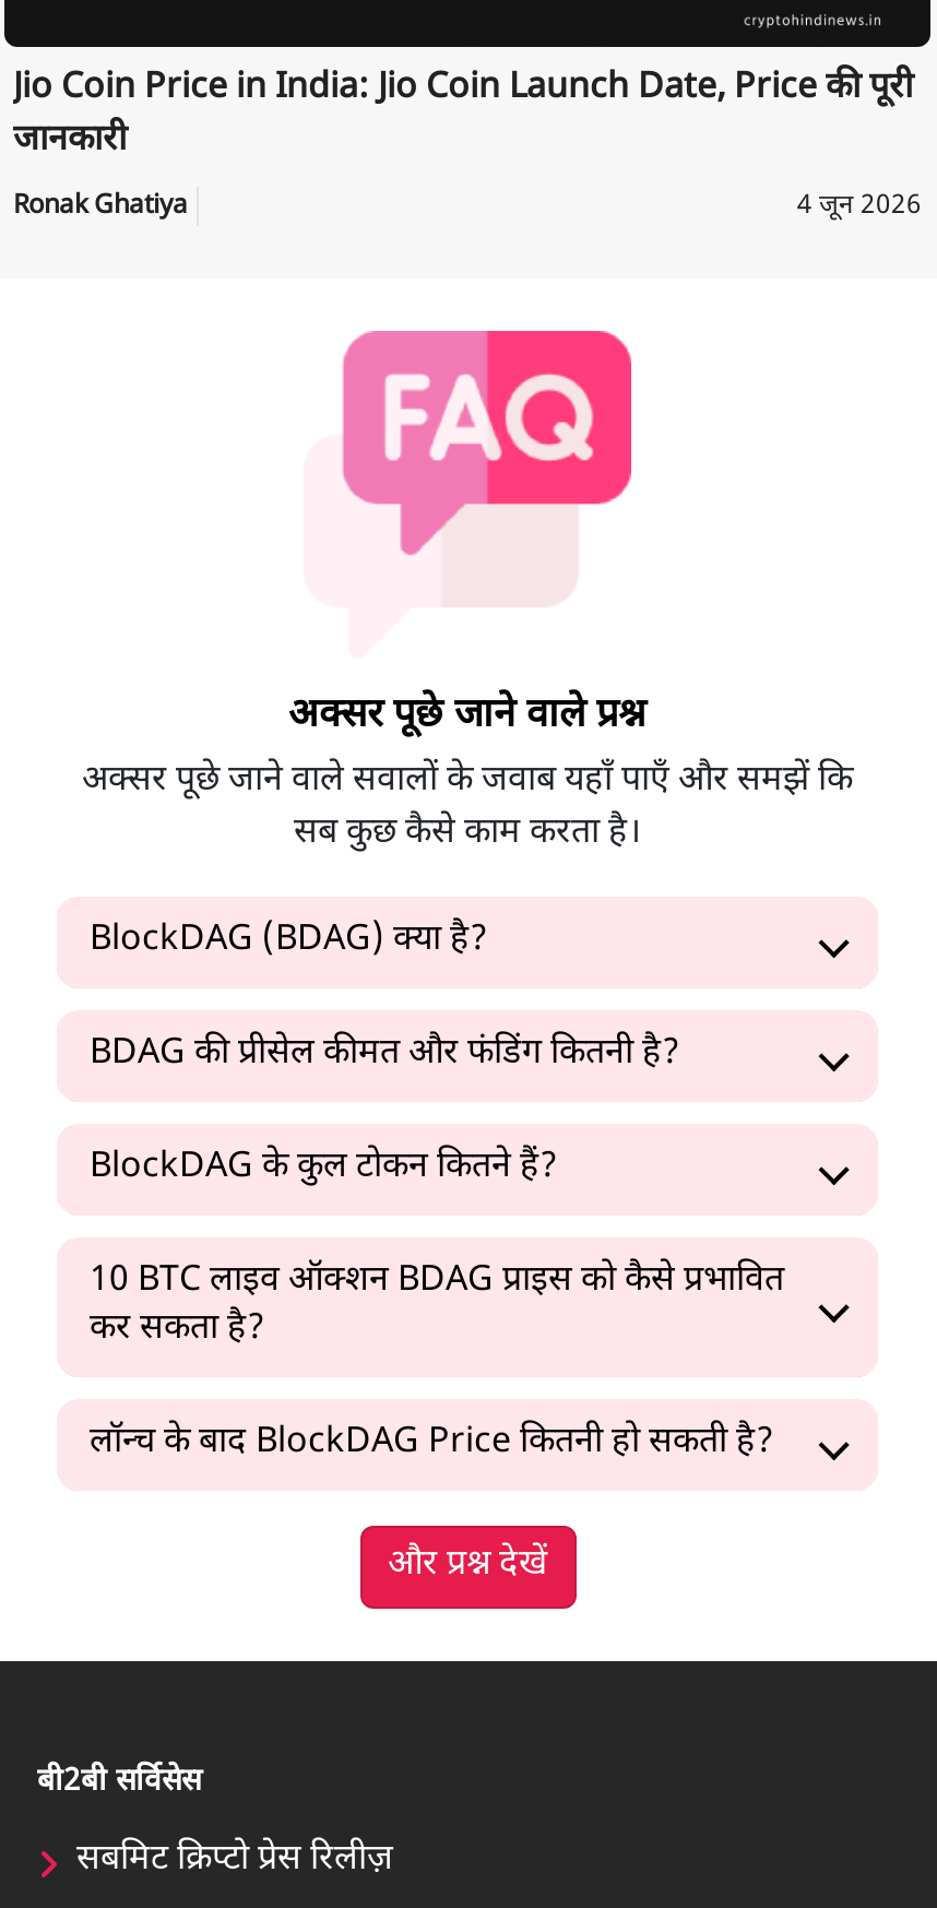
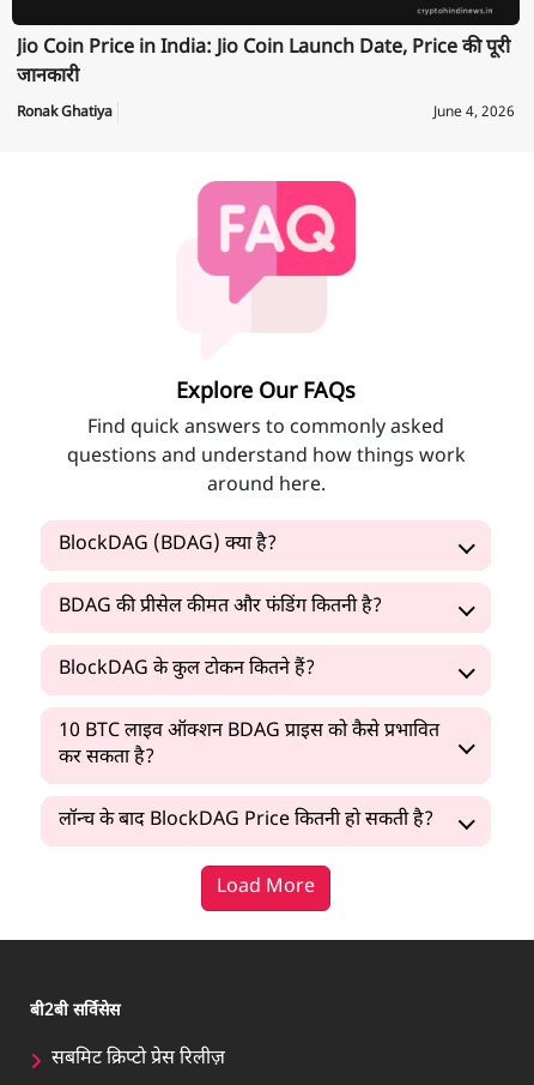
[797,188,922,223] 4 जून 2026 -> [433,103,515,122] June 4, 2026
[82,690,853,856] अक्सर पूछे जाने वाले प्रश्न | अक्सर पूछे जाने वाले सवालों के जवाब यहाँ पाएँ और समझें कि | सब कुछ कैसे काम करता है। -> [66,378,465,498] Explore Our FAQs | Find quick answers to commonly asked | questions and understand how things work | around here.
[388,1542,547,1588] और प्रश्न देखें -> [217,875,315,900] Load More

